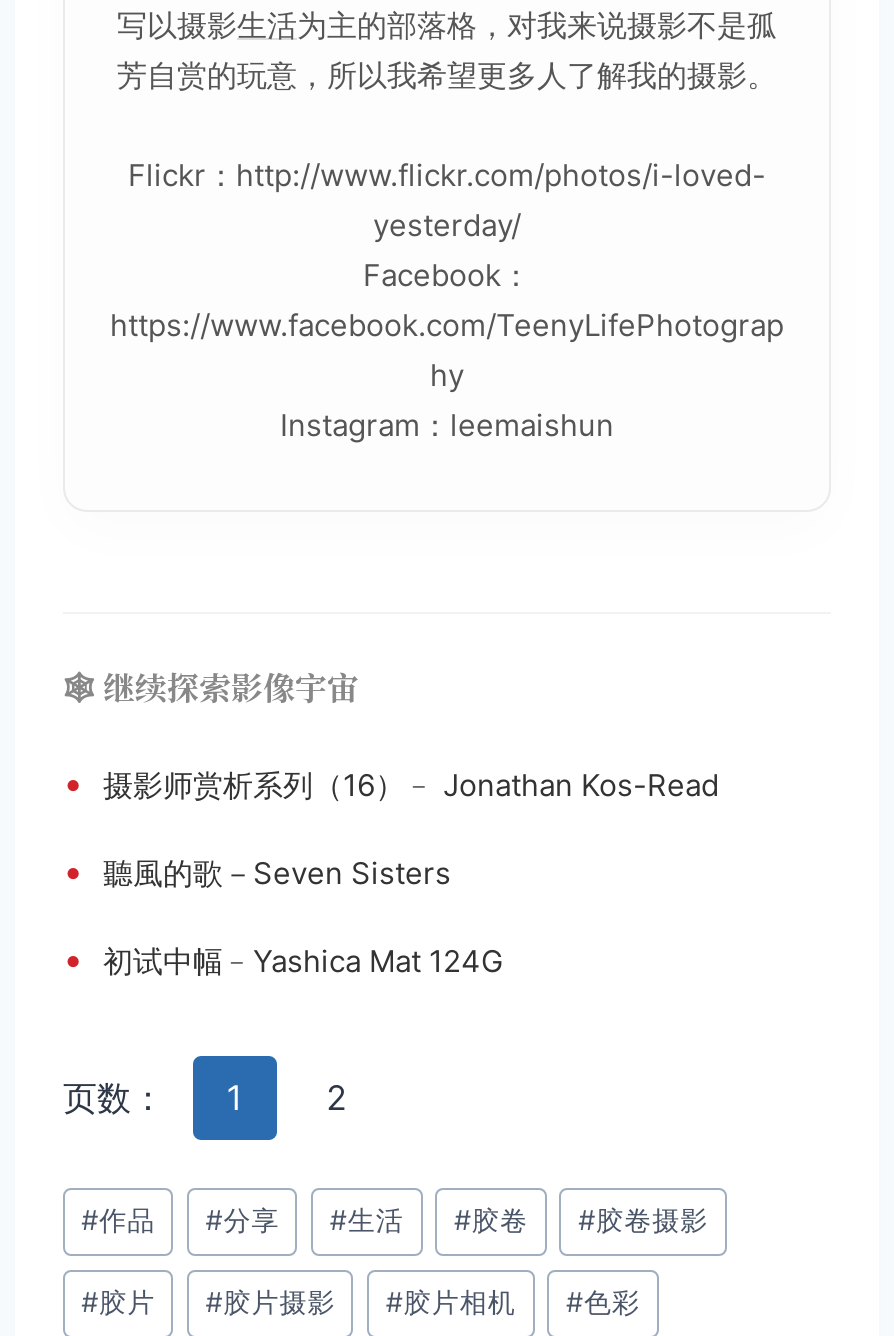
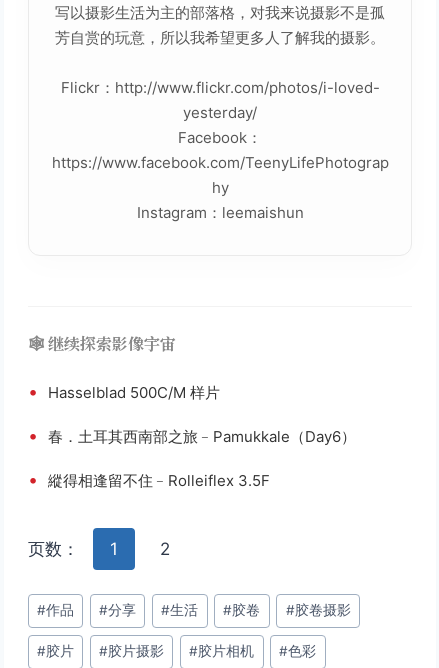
[63,762,719,804] • 摄影师赏析系列（16）﹣ Jonathan Kos-Read -> [28,381,220,402] • Hasselblad 500C/M 样片
[63,850,451,892] • 聽風的歌－Seven Sisters -> [28,425,356,446] • 春．土耳其西南部之旅﹣Pamukkale（Day6）
[63,938,503,980] • 初试中幅﹣Yashica Mat 124G -> [28,469,270,490] • 縱得相逢留不住﹣Rolleiflex 3.5F

